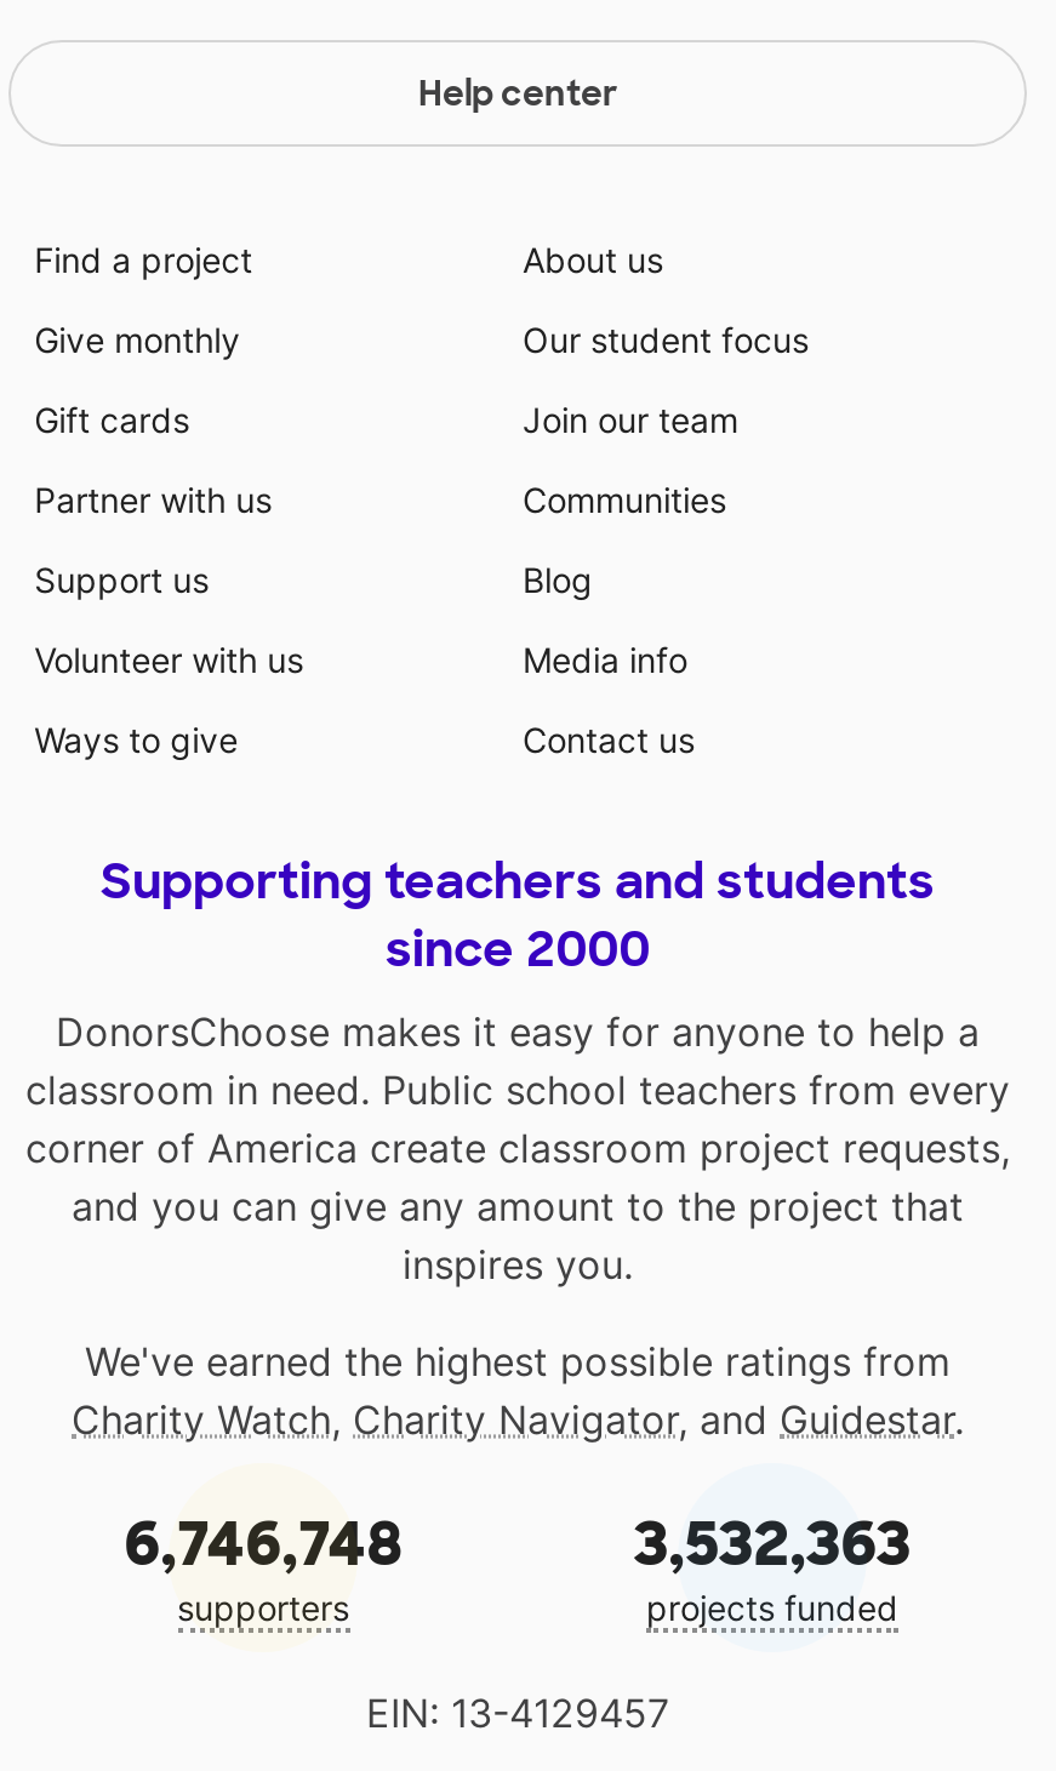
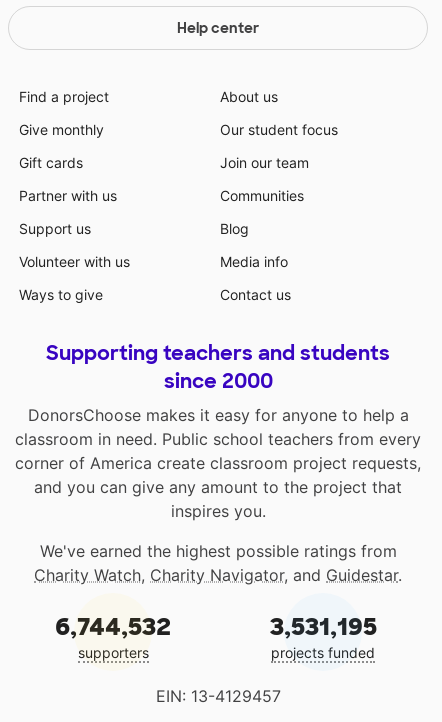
[124,1507,403,1582] 6,746,748 -> [55,611,171,642] 6,744,532
[634,1507,911,1582] 3,532,363 -> [269,611,376,642] 3,531,195

